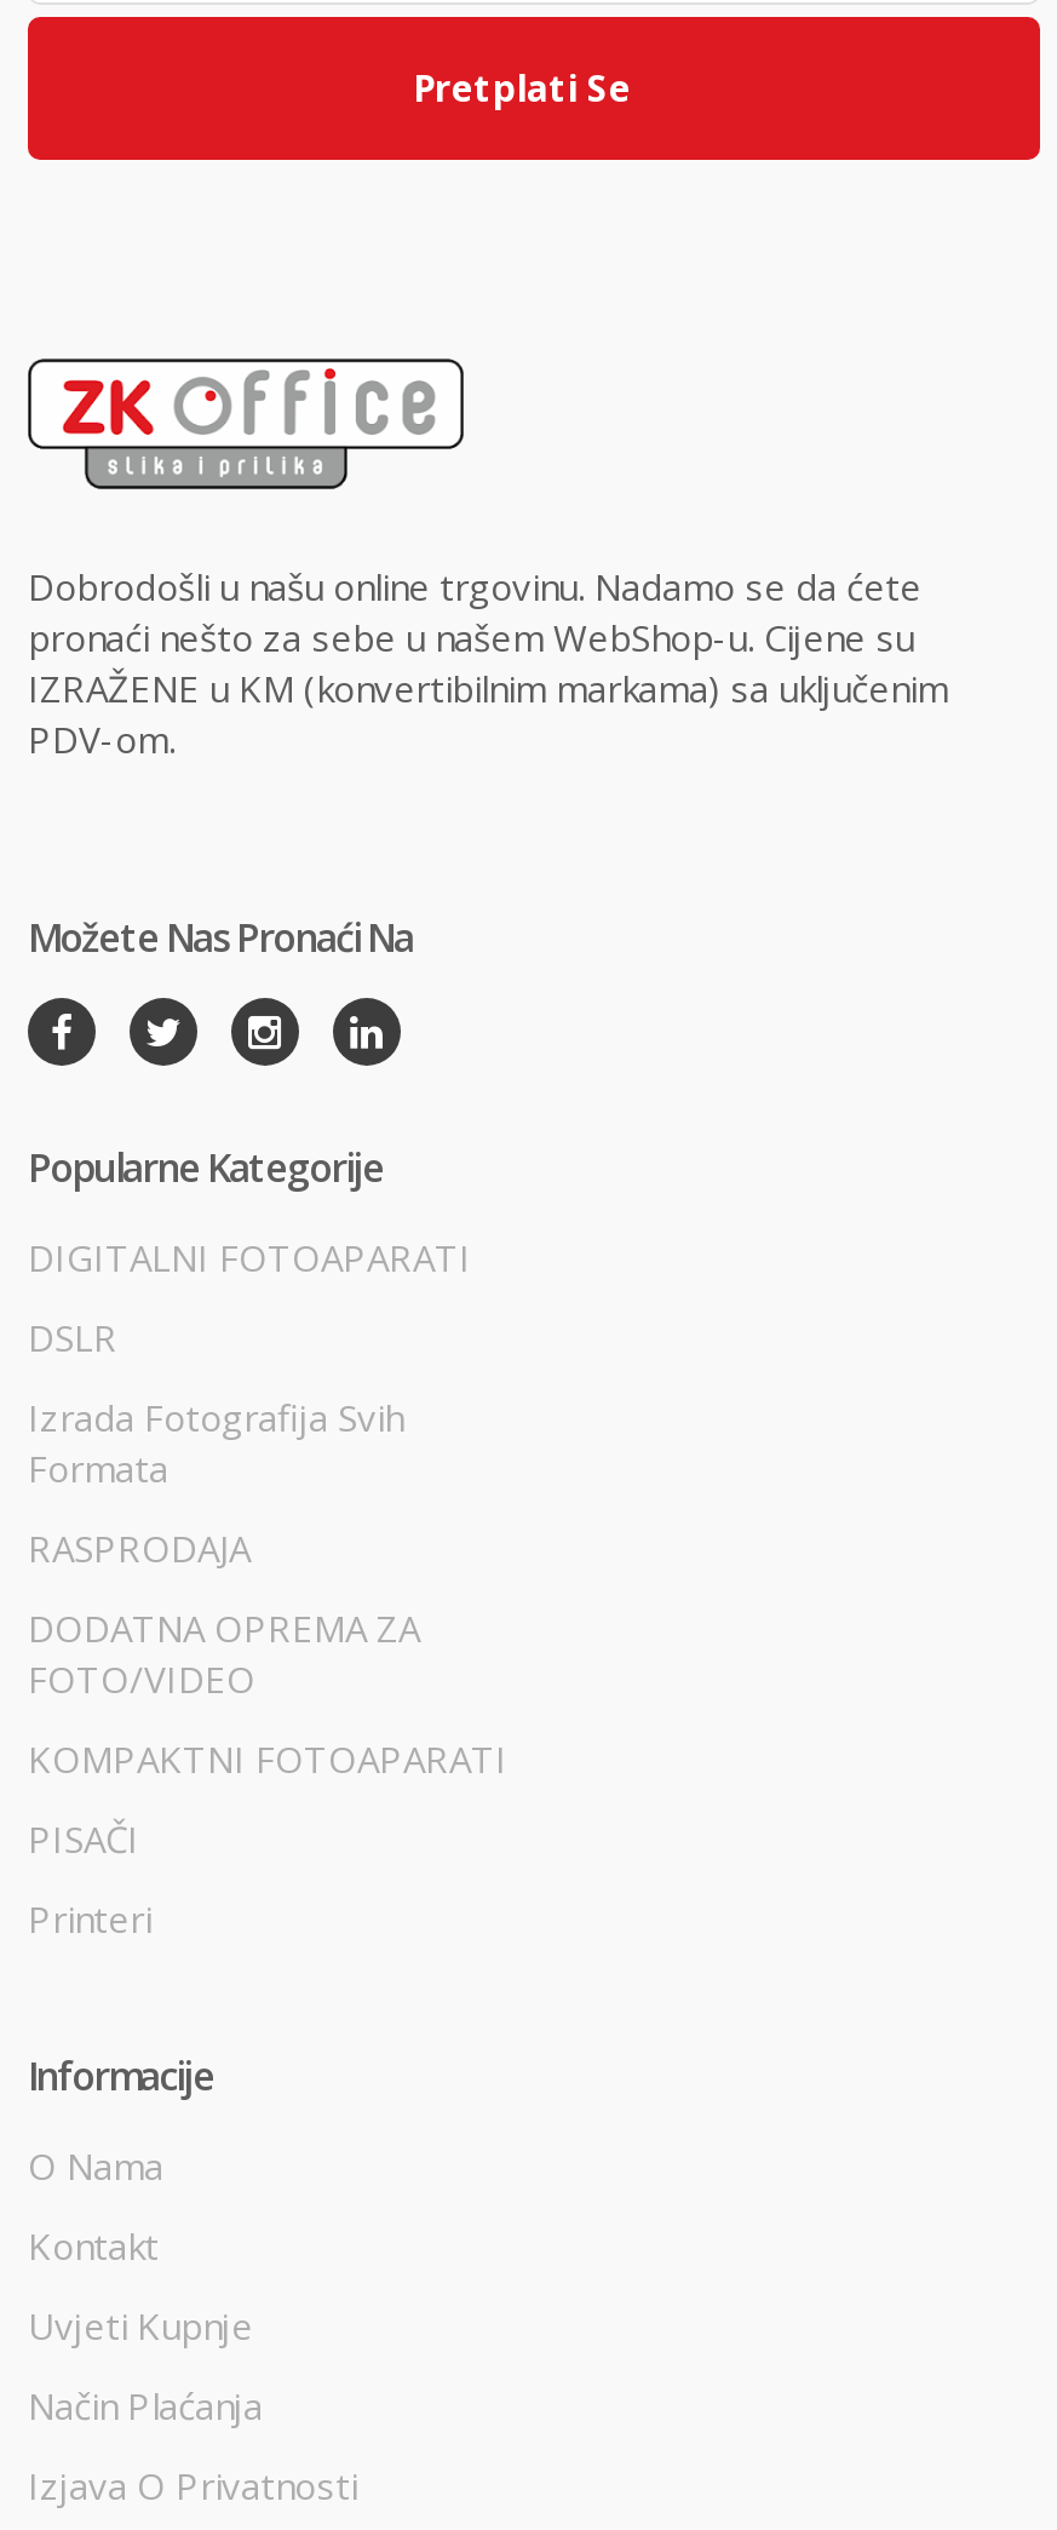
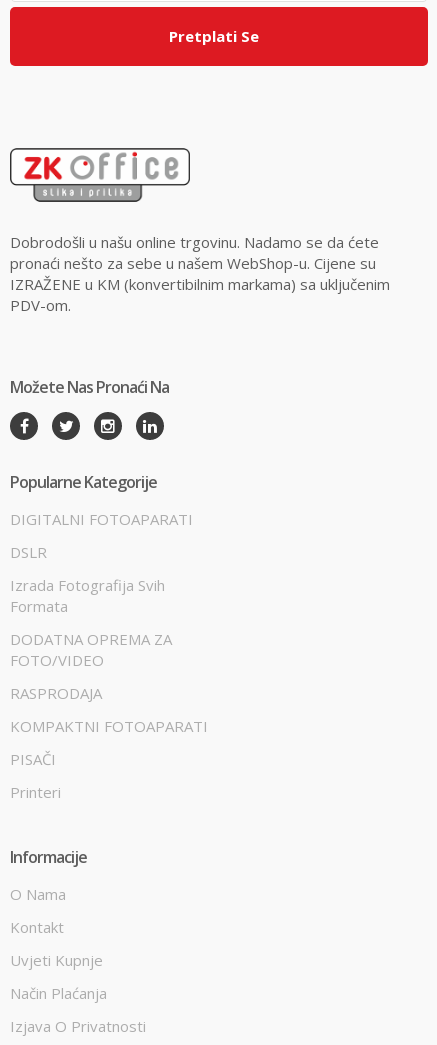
moved [28,1524,251,1572] -> [10,683,102,703]: RASPRODAJA
moved [28,1604,420,1703] -> [10,629,172,670]: DODATNA OPREMA ZA | FOTO/VIDEO

